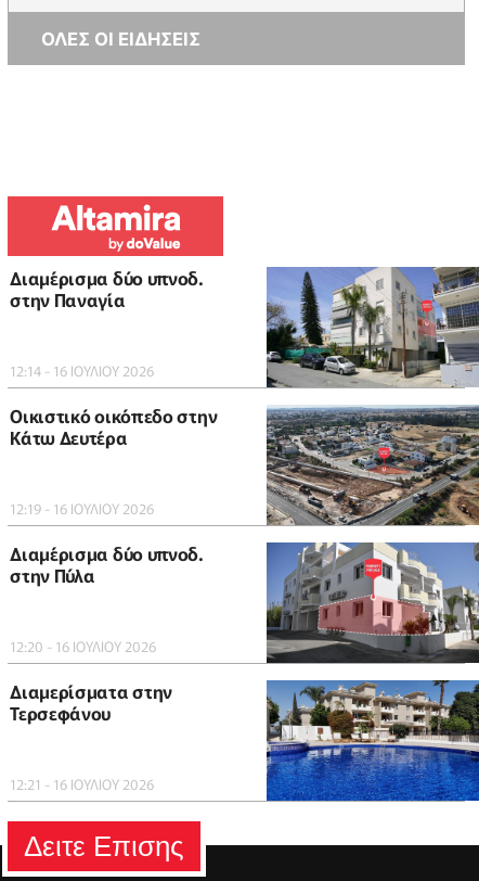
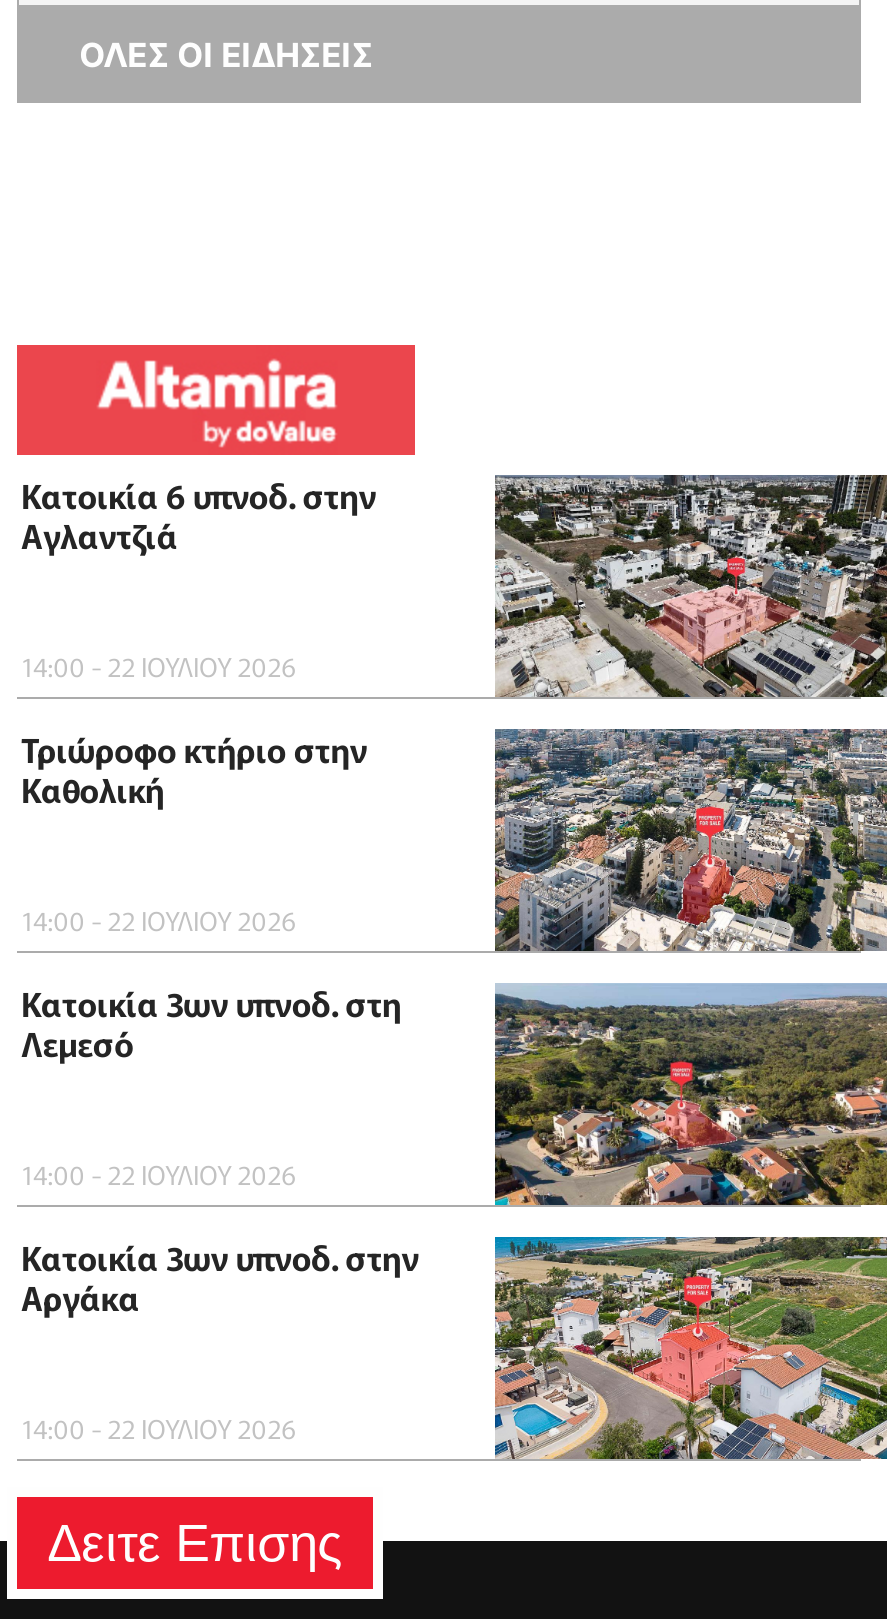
[10,265,202,313] Διαμέρισμα δύο υπνοδ. | στην Παναγία -> [21,471,376,559] Κατοικία 6 υπνοδ. στην | Αγλαντζιά
[266,266,476,388] [image] -> [493,473,881,699] [image]
[10,360,154,381] 12:14 - 16 ΙΟΥΛΙΟΥ 2026 -> [21,647,295,685] 14:00 - 22 ΙΟΥΛΙΟΥ 2026
[10,403,217,450] Οικιστικό οικόπεδο στην | Κάτω Δευτέρα -> [21,725,367,813] Τριώροφο κτήριο στην | Καθολική
[267,405,476,526] [image] -> [493,727,881,953] [image]
[10,498,154,519] 12:19 - 16 ΙΟΥΛΙΟΥ 2026 -> [21,901,295,939] 14:00 - 22 ΙΟΥΛΙΟΥ 2026
[10,540,202,588] Διαμέρισμα δύο υπνοδ. | στην Πύλα -> [21,979,401,1067] Κατοικία 3ων υπνοδ. στη | Λεμεσό
[266,542,476,664] [image] -> [493,983,881,1207] [image]
[10,636,156,656] 12:20 - 16 ΙΟΥΛΙΟΥ 2026 -> [21,1155,295,1193] 14:00 - 22 ΙΟΥΛΙΟΥ 2026
[10,678,172,726] Διαμερίσματα στην | Τερσεφάνου -> [21,1233,419,1321] Κατοικία 3ων υπνοδ. στην | Αργάκα
[266,679,476,802] [image] -> [493,1235,881,1461] [image]
[10,773,154,794] 12:21 - 16 ΙΟΥΛΙΟΥ 2026 -> [21,1409,295,1447] 14:00 - 22 ΙΟΥΛΙΟΥ 2026

